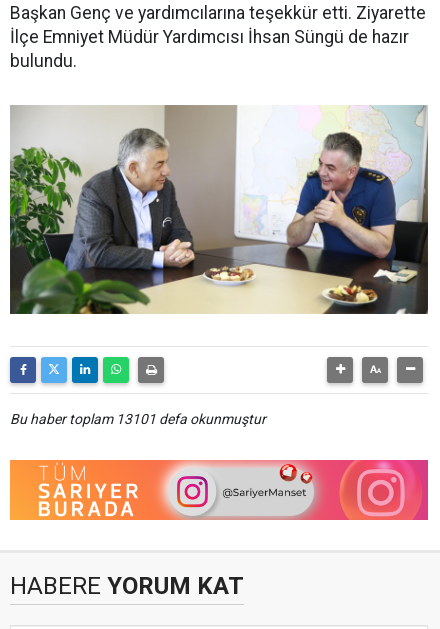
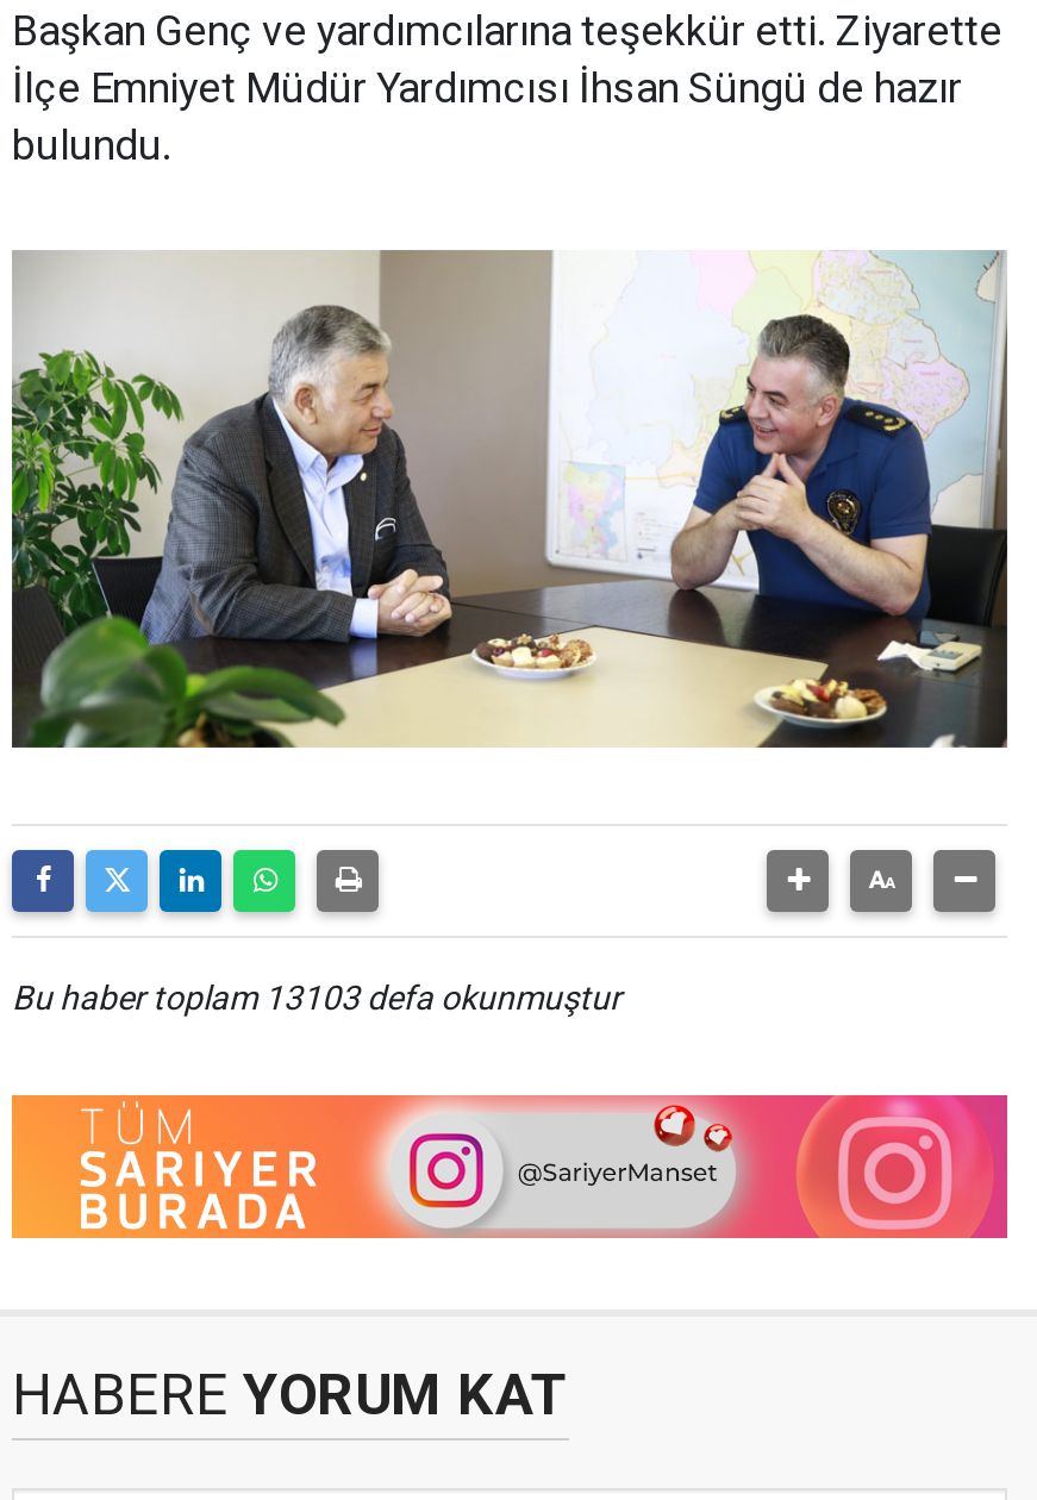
[10,411,266,427] Bu haber toplam 13101 defa okunmuştur -> [12,979,621,1017] Bu haber toplam 13103 defa okunmuştur

